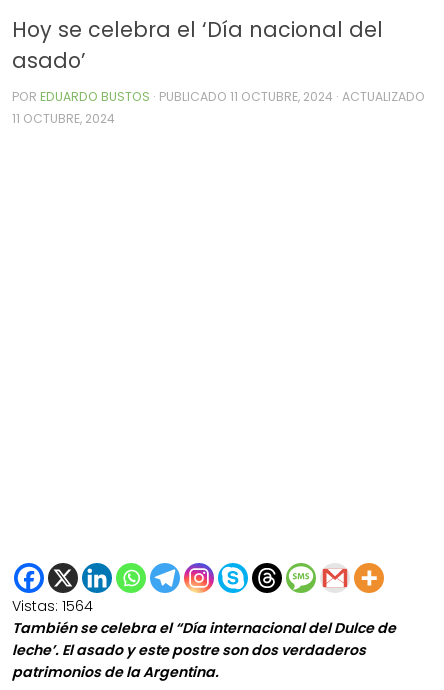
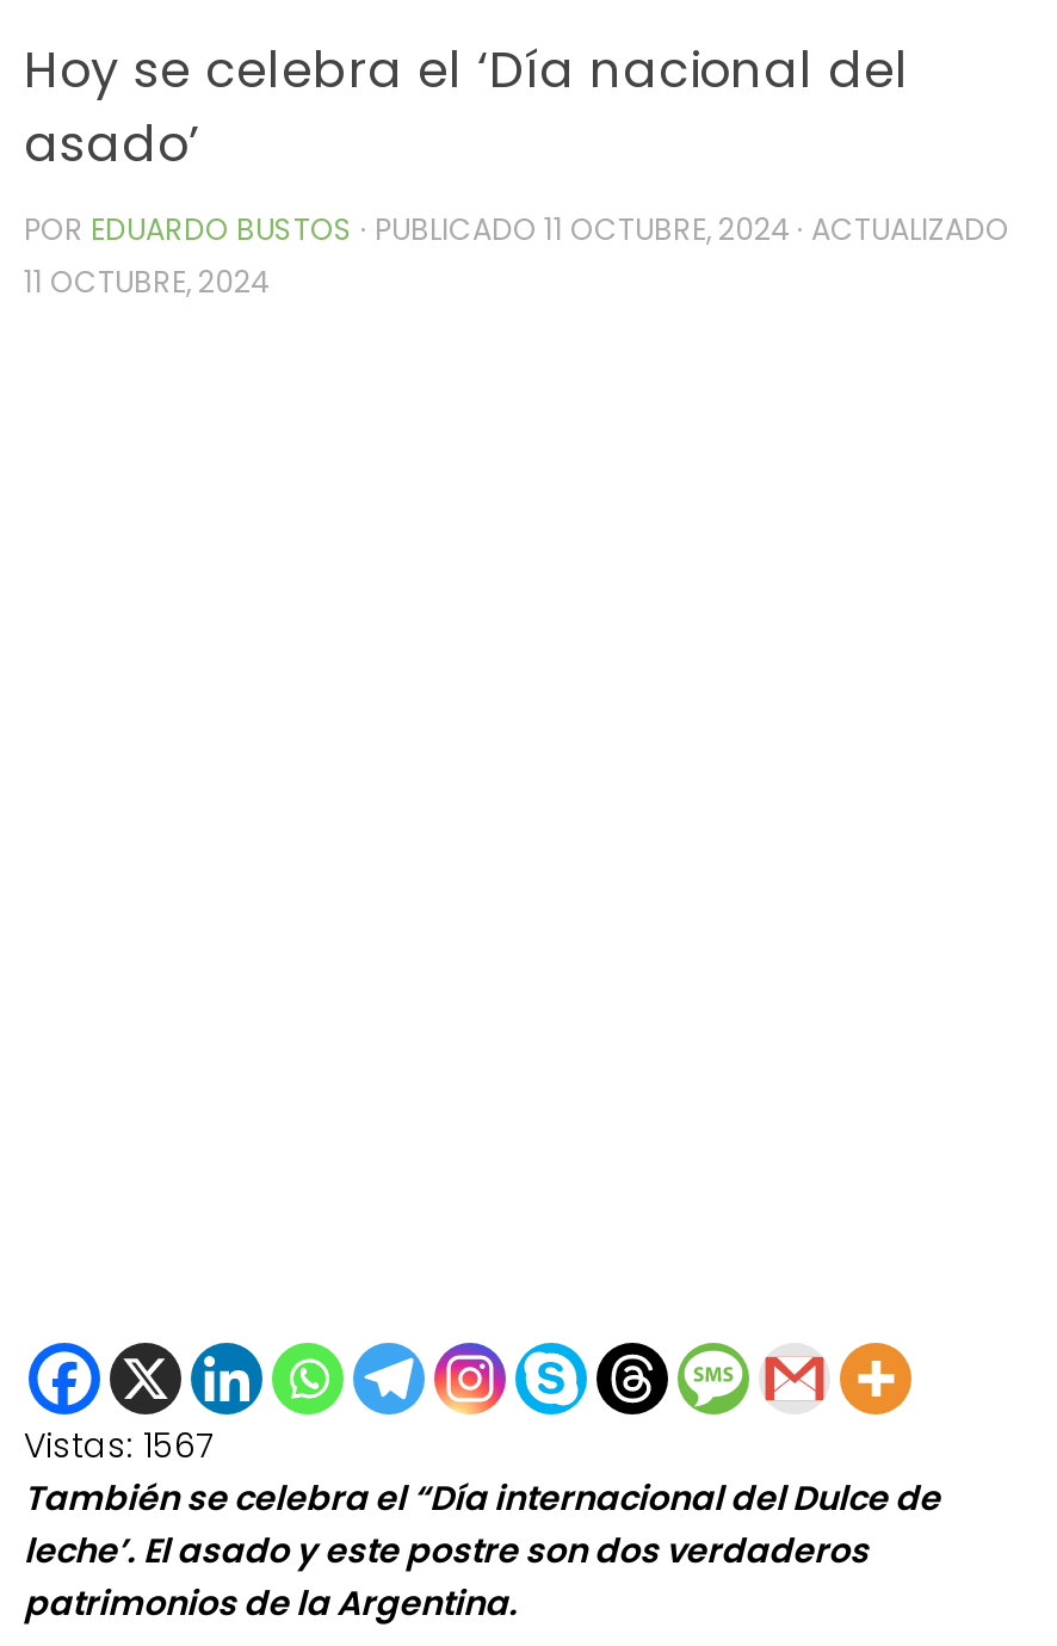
[12,596,93,616] Vistas: 1564 -> [24,1422,215,1470] Vistas: 1567

